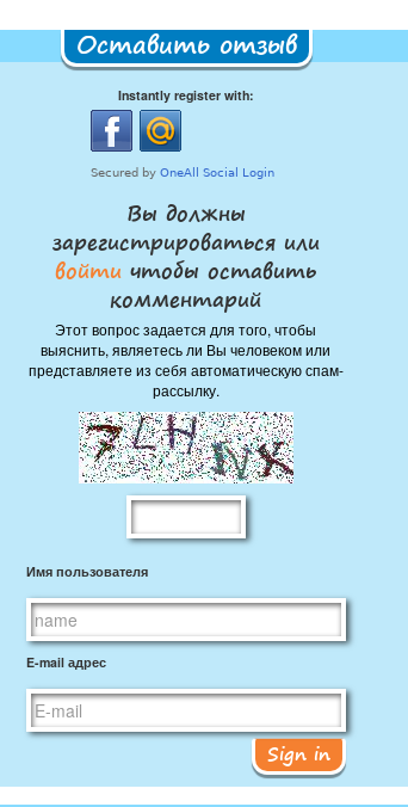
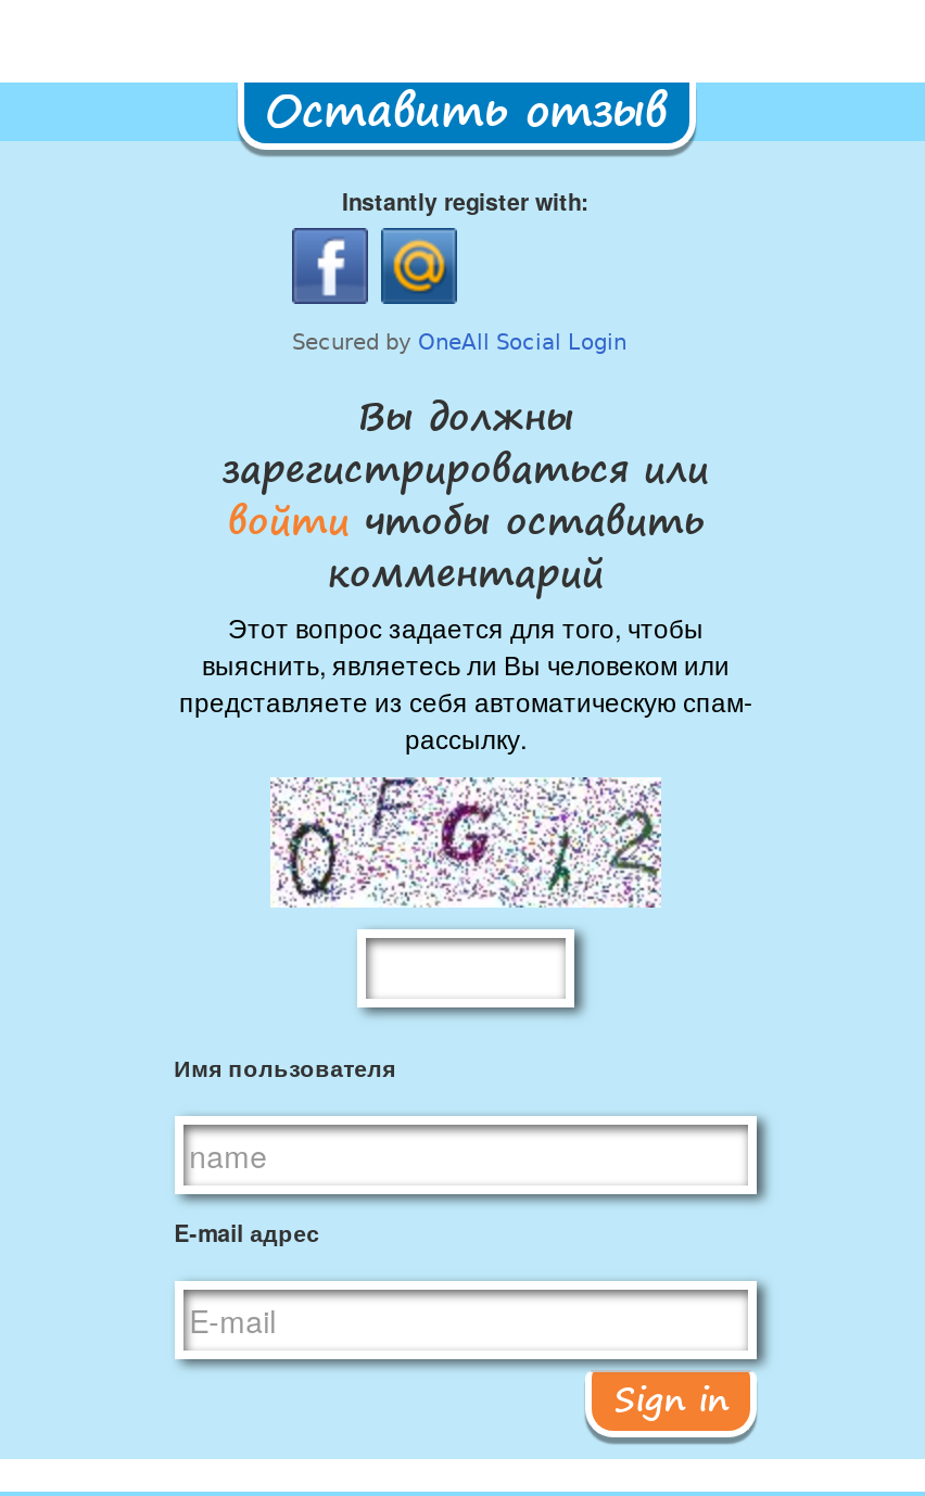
[79,411,295,483] [image] -> [270,775,661,910] [image]

